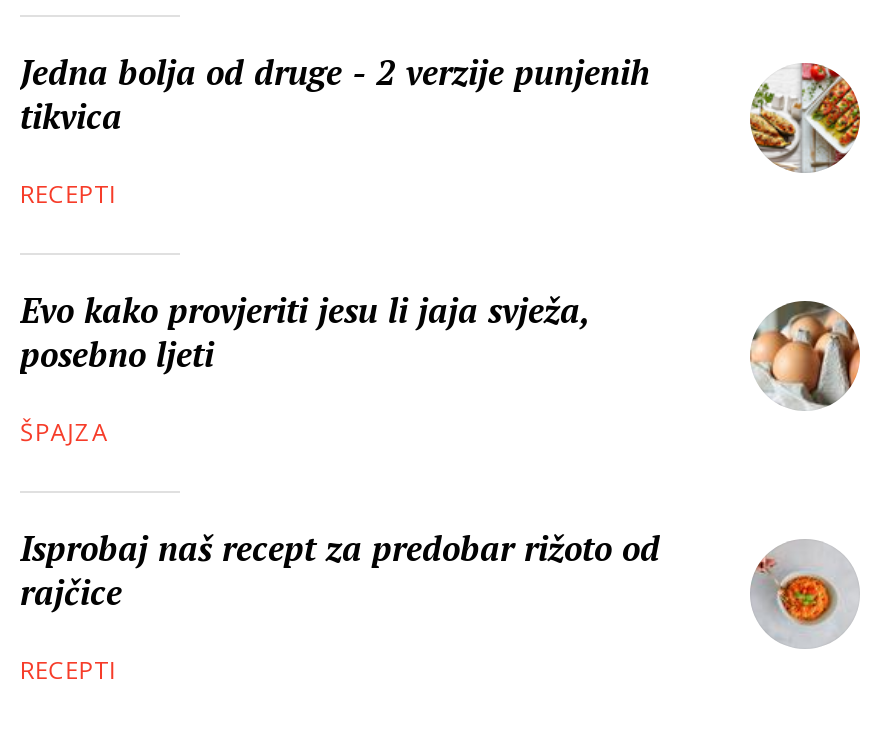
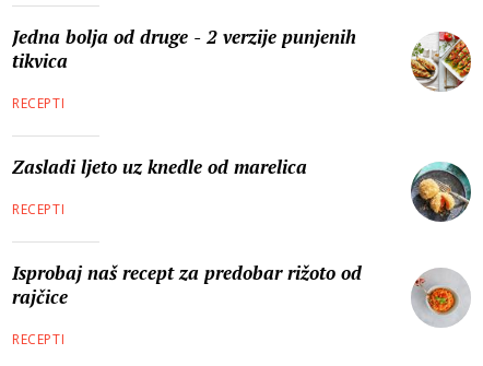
[20,286,590,376] Evo kako provjeriti jesu li jaja svježa, | posebno ljeti -> [12,154,307,179] Zasladi ljeto uz knedle od marelica
[748,299,862,411] [image] -> [410,162,472,223] [image]
[20,414,109,448] ŠPAJZA -> [12,199,65,218] RECEPTI

